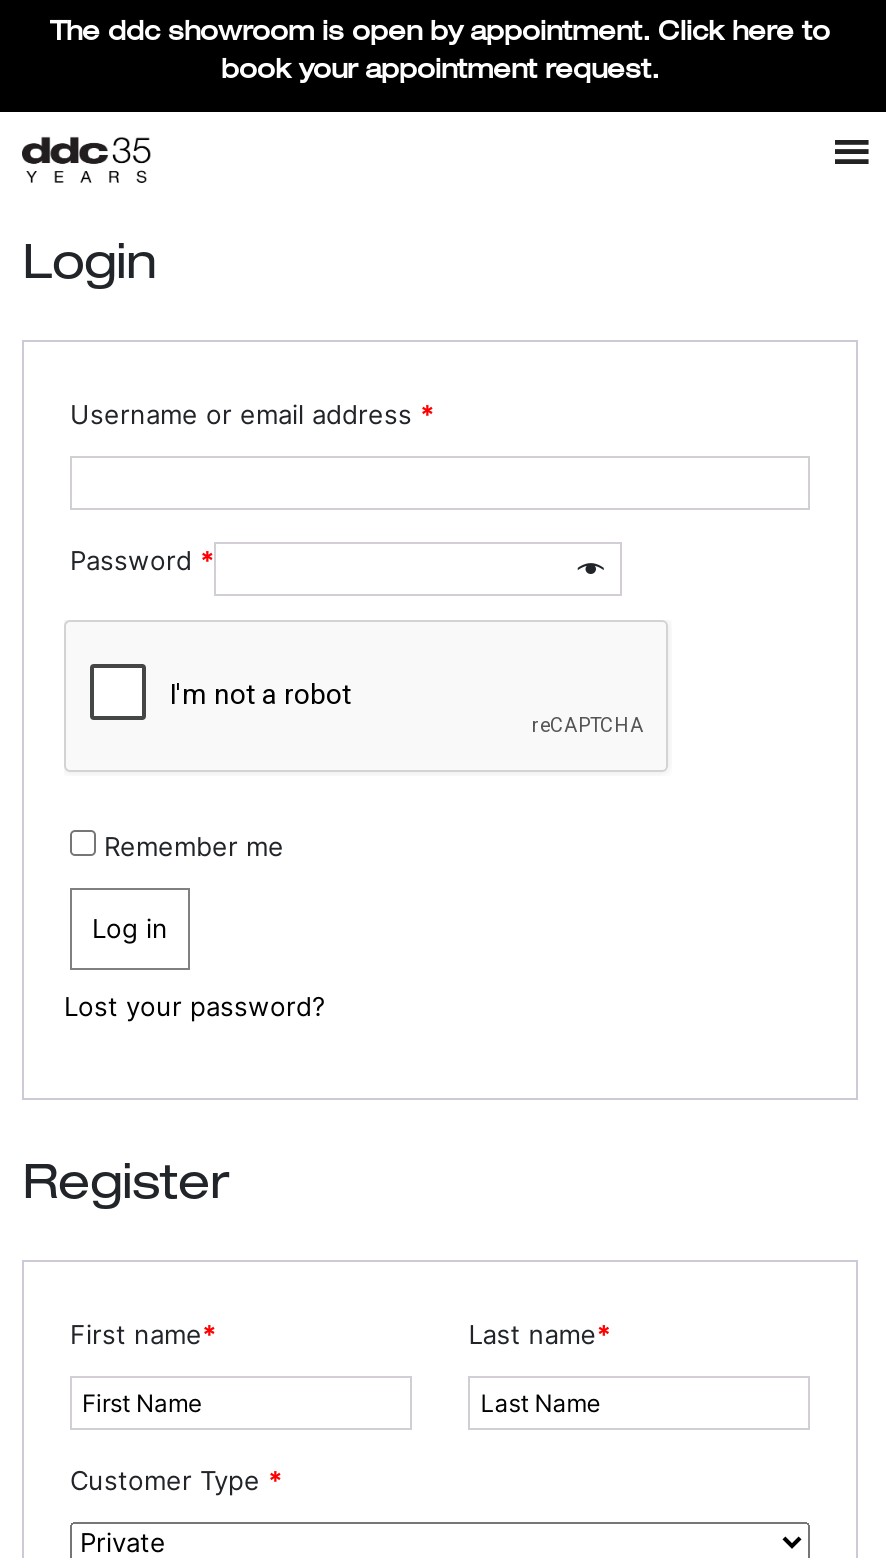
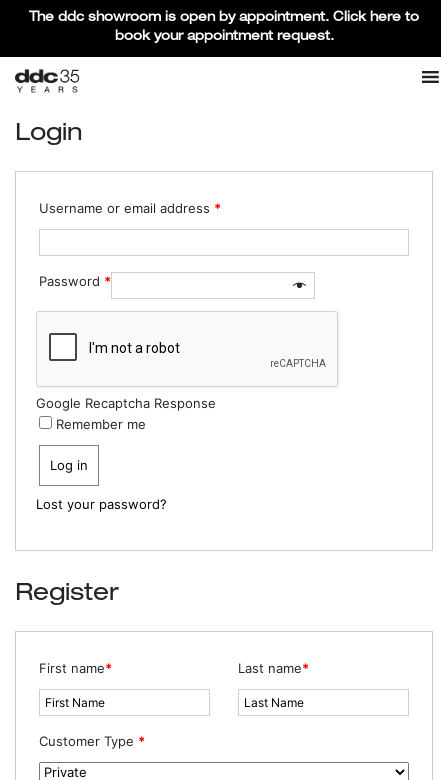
none -> [36,395,216,411] Google Recaptcha Response

